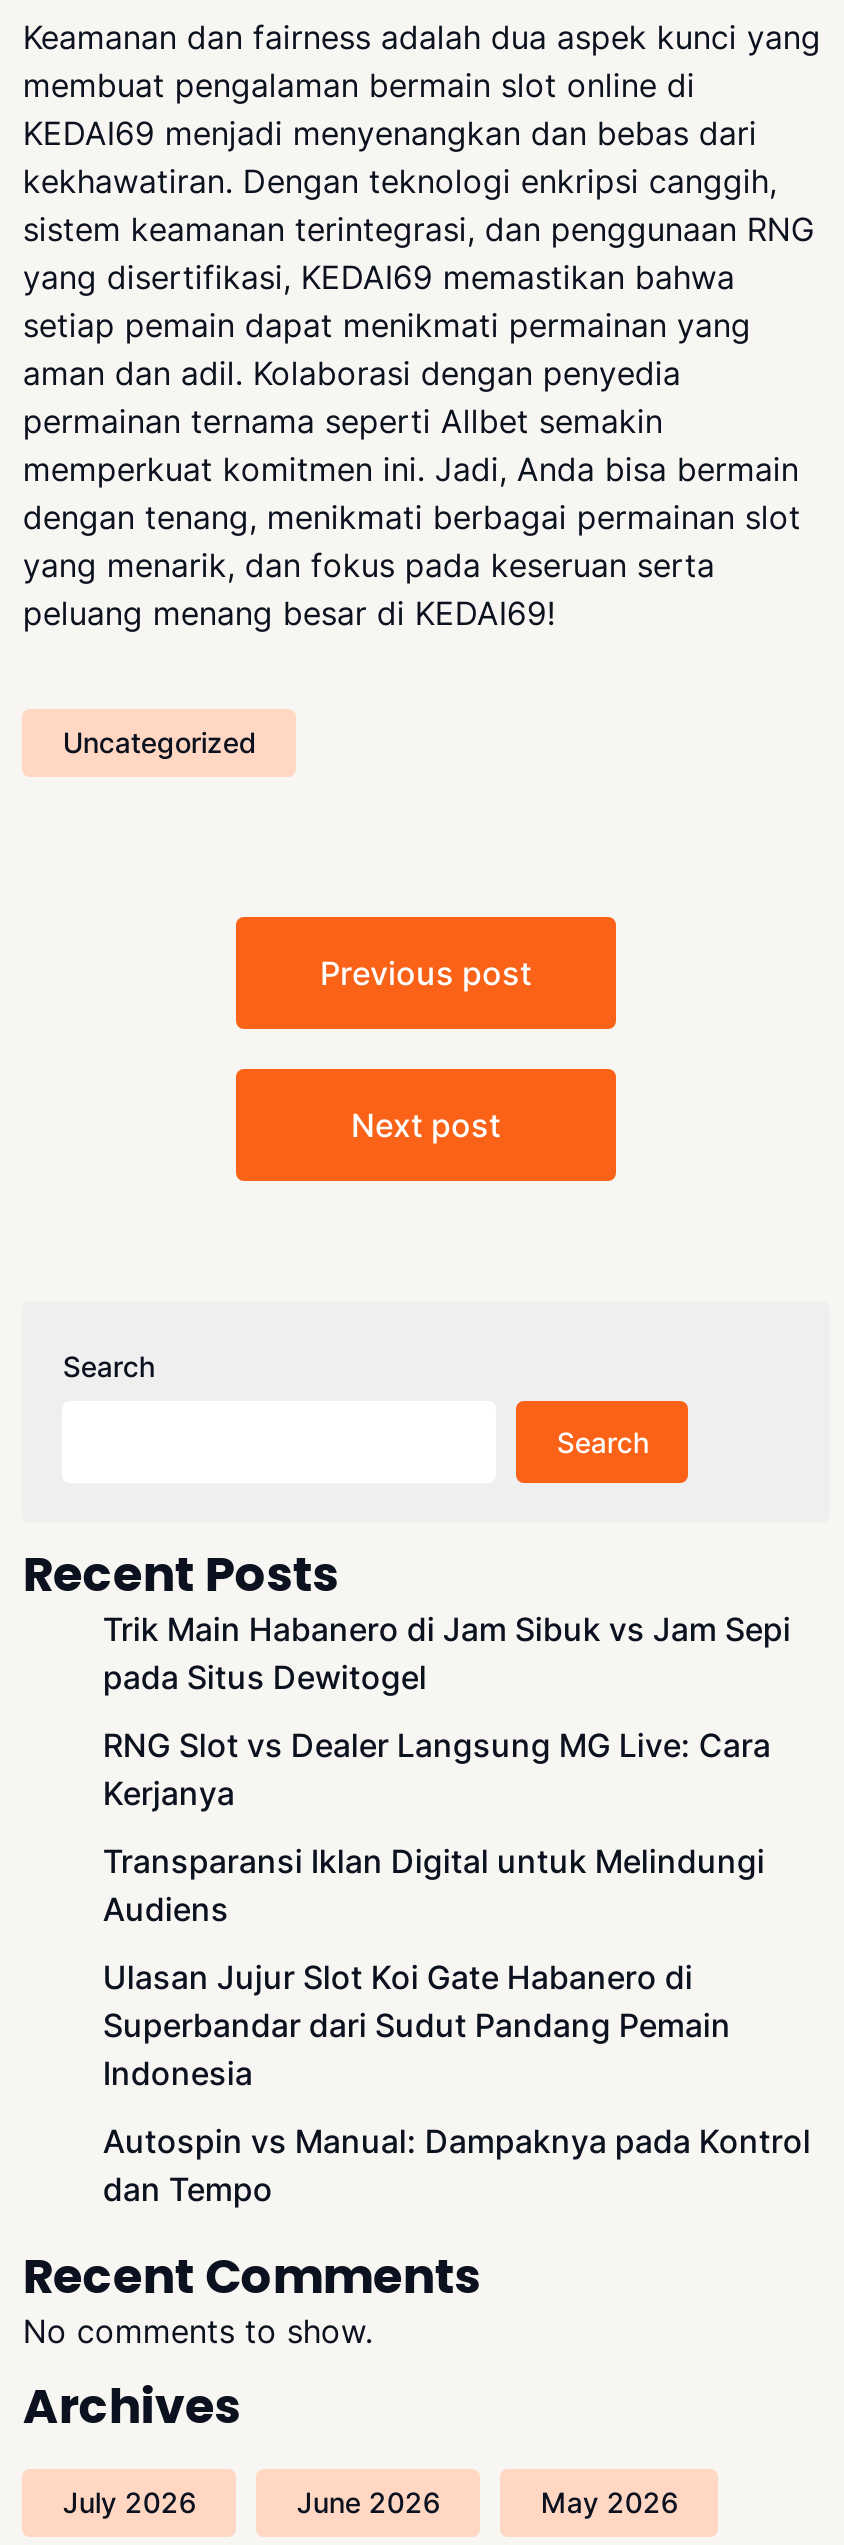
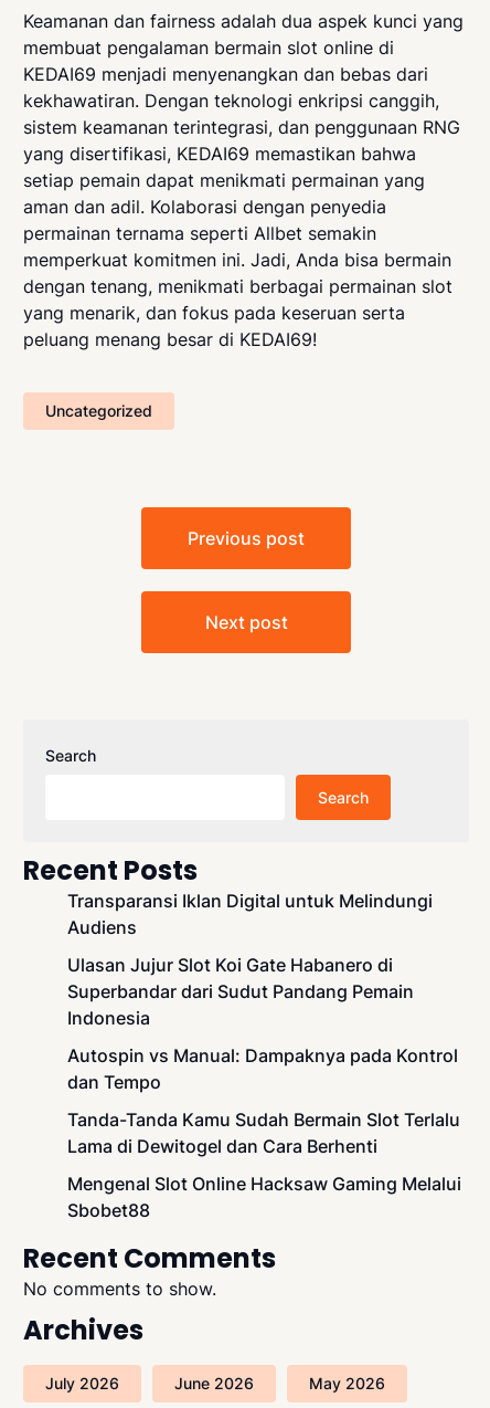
[103,1609,791,1813] Trik Main Habanero di Jam Sibuk vs Jam Sepi | pada Situs Dewitogel | RNG Slot vs Dealer Langsung MG Live: Cara | Kerjanya -> none
moved [103,1841,811,2209] -> [68,890,458,1093]: Transparansi Iklan Digital untuk Melindungi | Audiens | Ulasan Jujur Slot Koi Gate Habanero di | Superbandar dari Sudut Pandang Pemain | Indonesia | Autospin vs Manual: Dampaknya pada Kontrol | dan Tempo
none -> [68,1108,462,1221] Tanda-Tanda Kamu Sudah Bermain Slot Terlalu | Lama di Dewitogel dan Cara Berhenti | Mengenal Slot Online Hacksaw Gaming Melalui | Sbobet88

